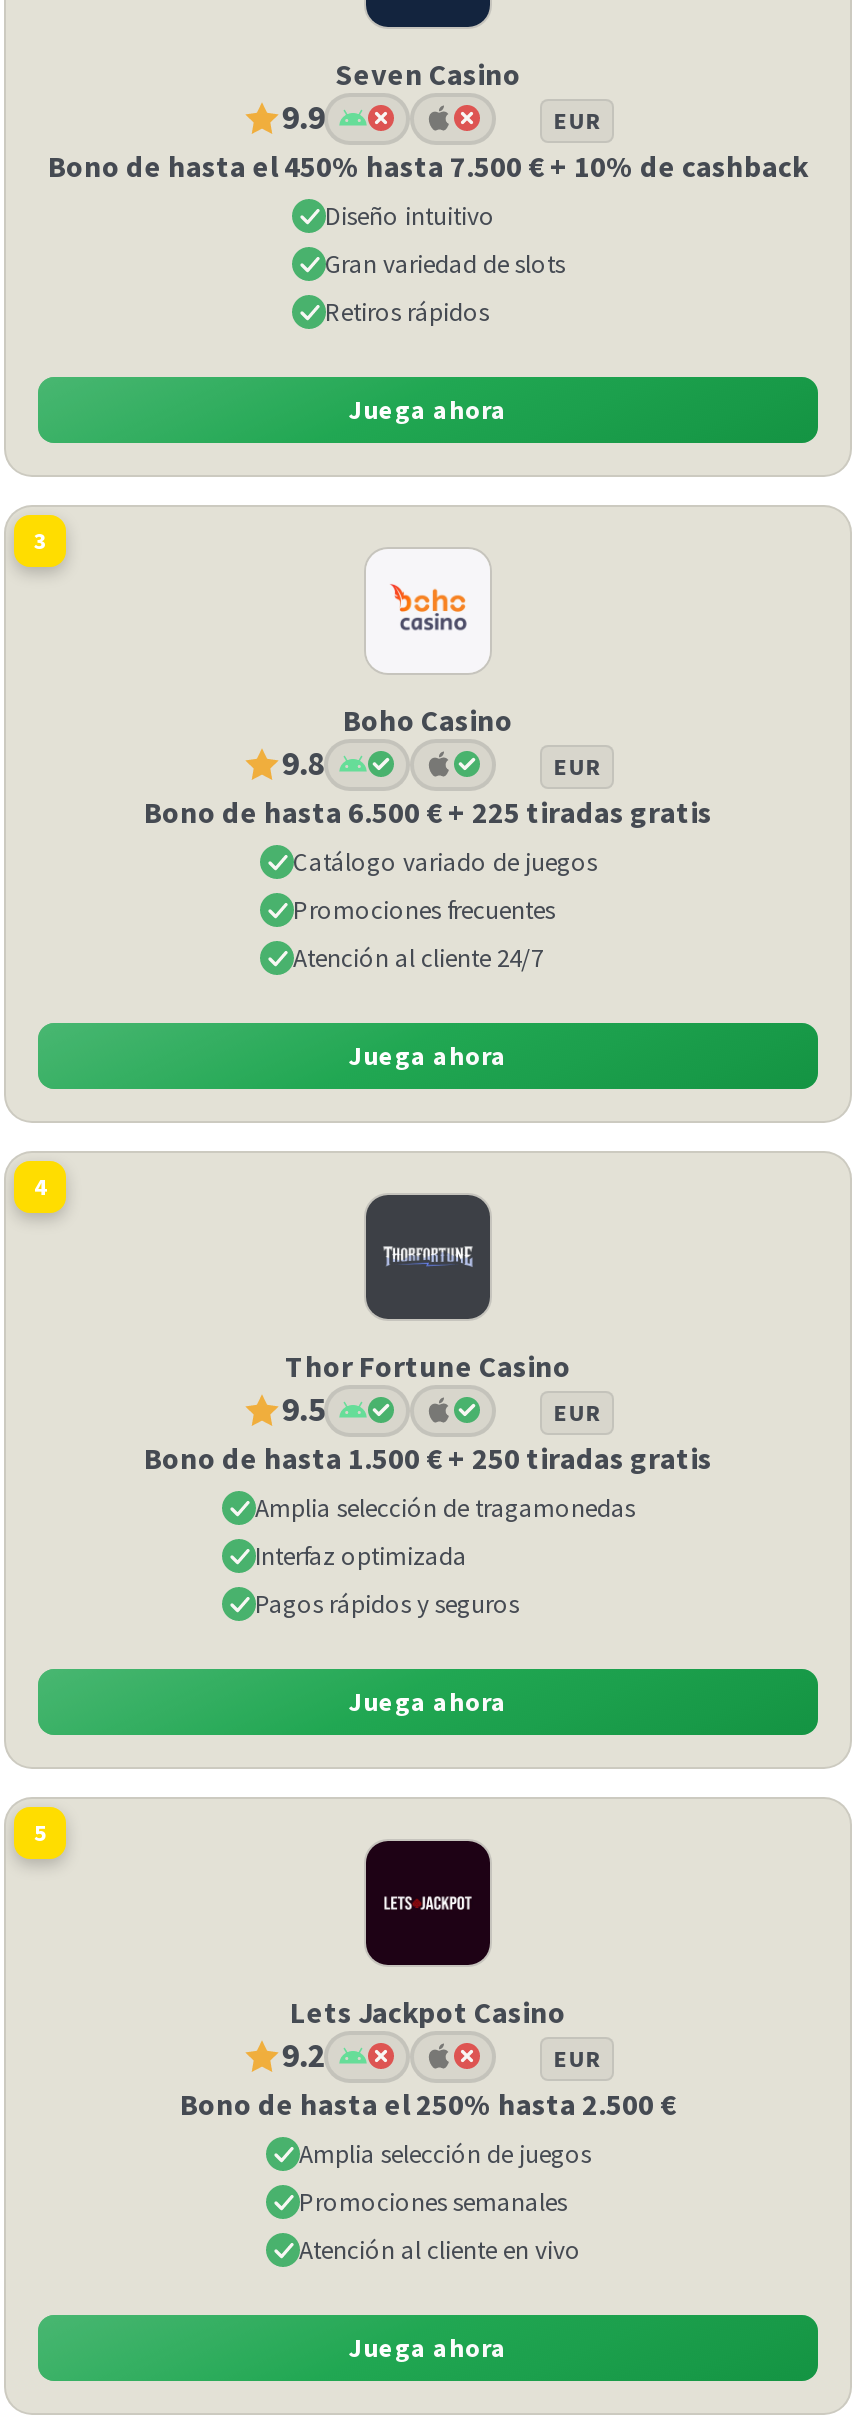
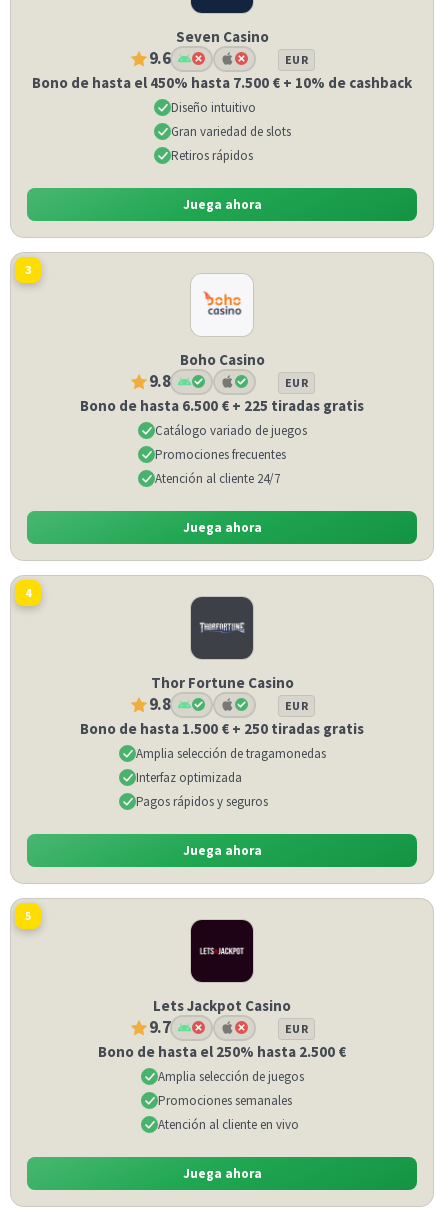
[282,96,325,140] 9.9 -> [149,47,170,69] 9.6
[282,1388,325,1432] 9.5 -> [149,693,170,715] 9.8
[282,2034,325,2078] 9.2 -> [149,1016,170,1038] 9.7

